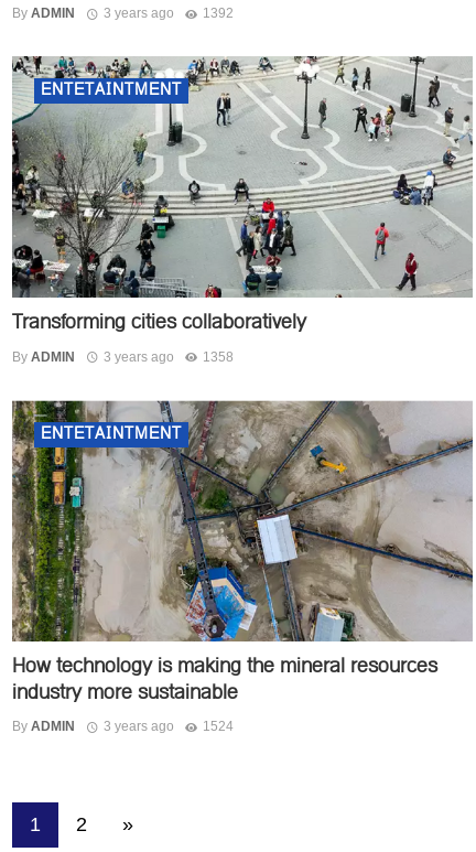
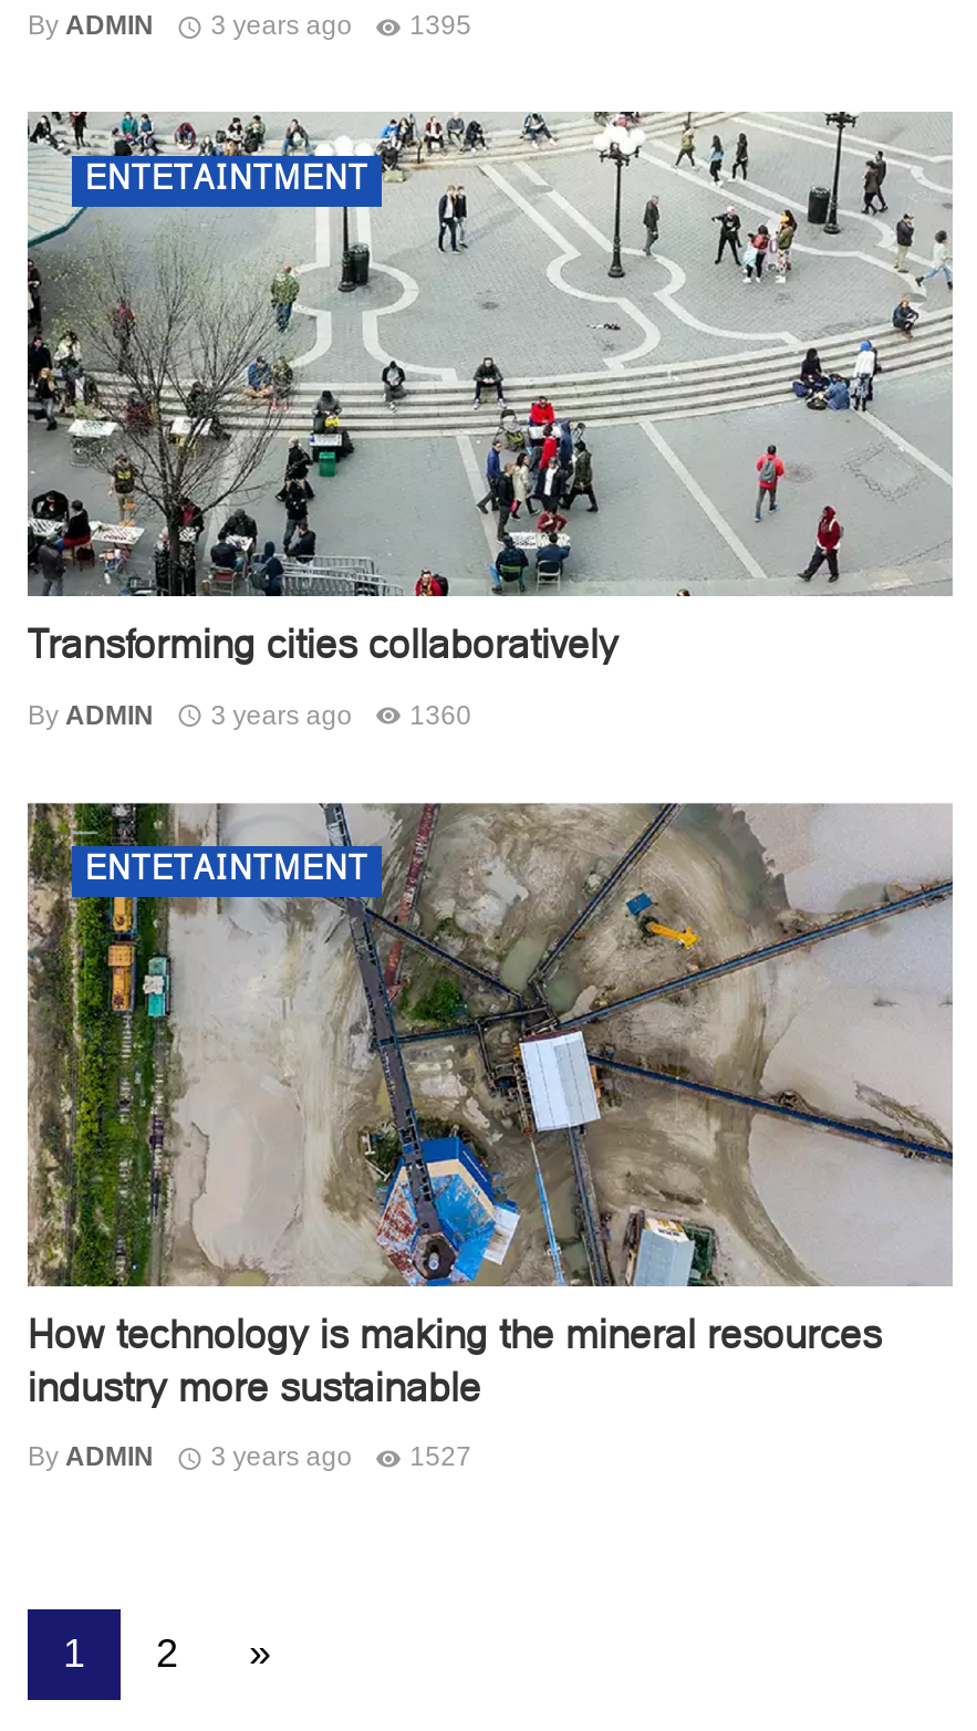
[12,5,233,21] By ADMIN 3 years ago 1392 -> [28,10,472,40] By ADMIN 3 years ago 1395
[12,349,233,364] By ADMIN 3 years ago 1358 -> [28,699,472,730] By ADMIN 3 years ago 1360
[12,719,233,735] By ADMIN 3 years ago 1524 -> [28,1442,472,1473] By ADMIN 3 years ago 1527

